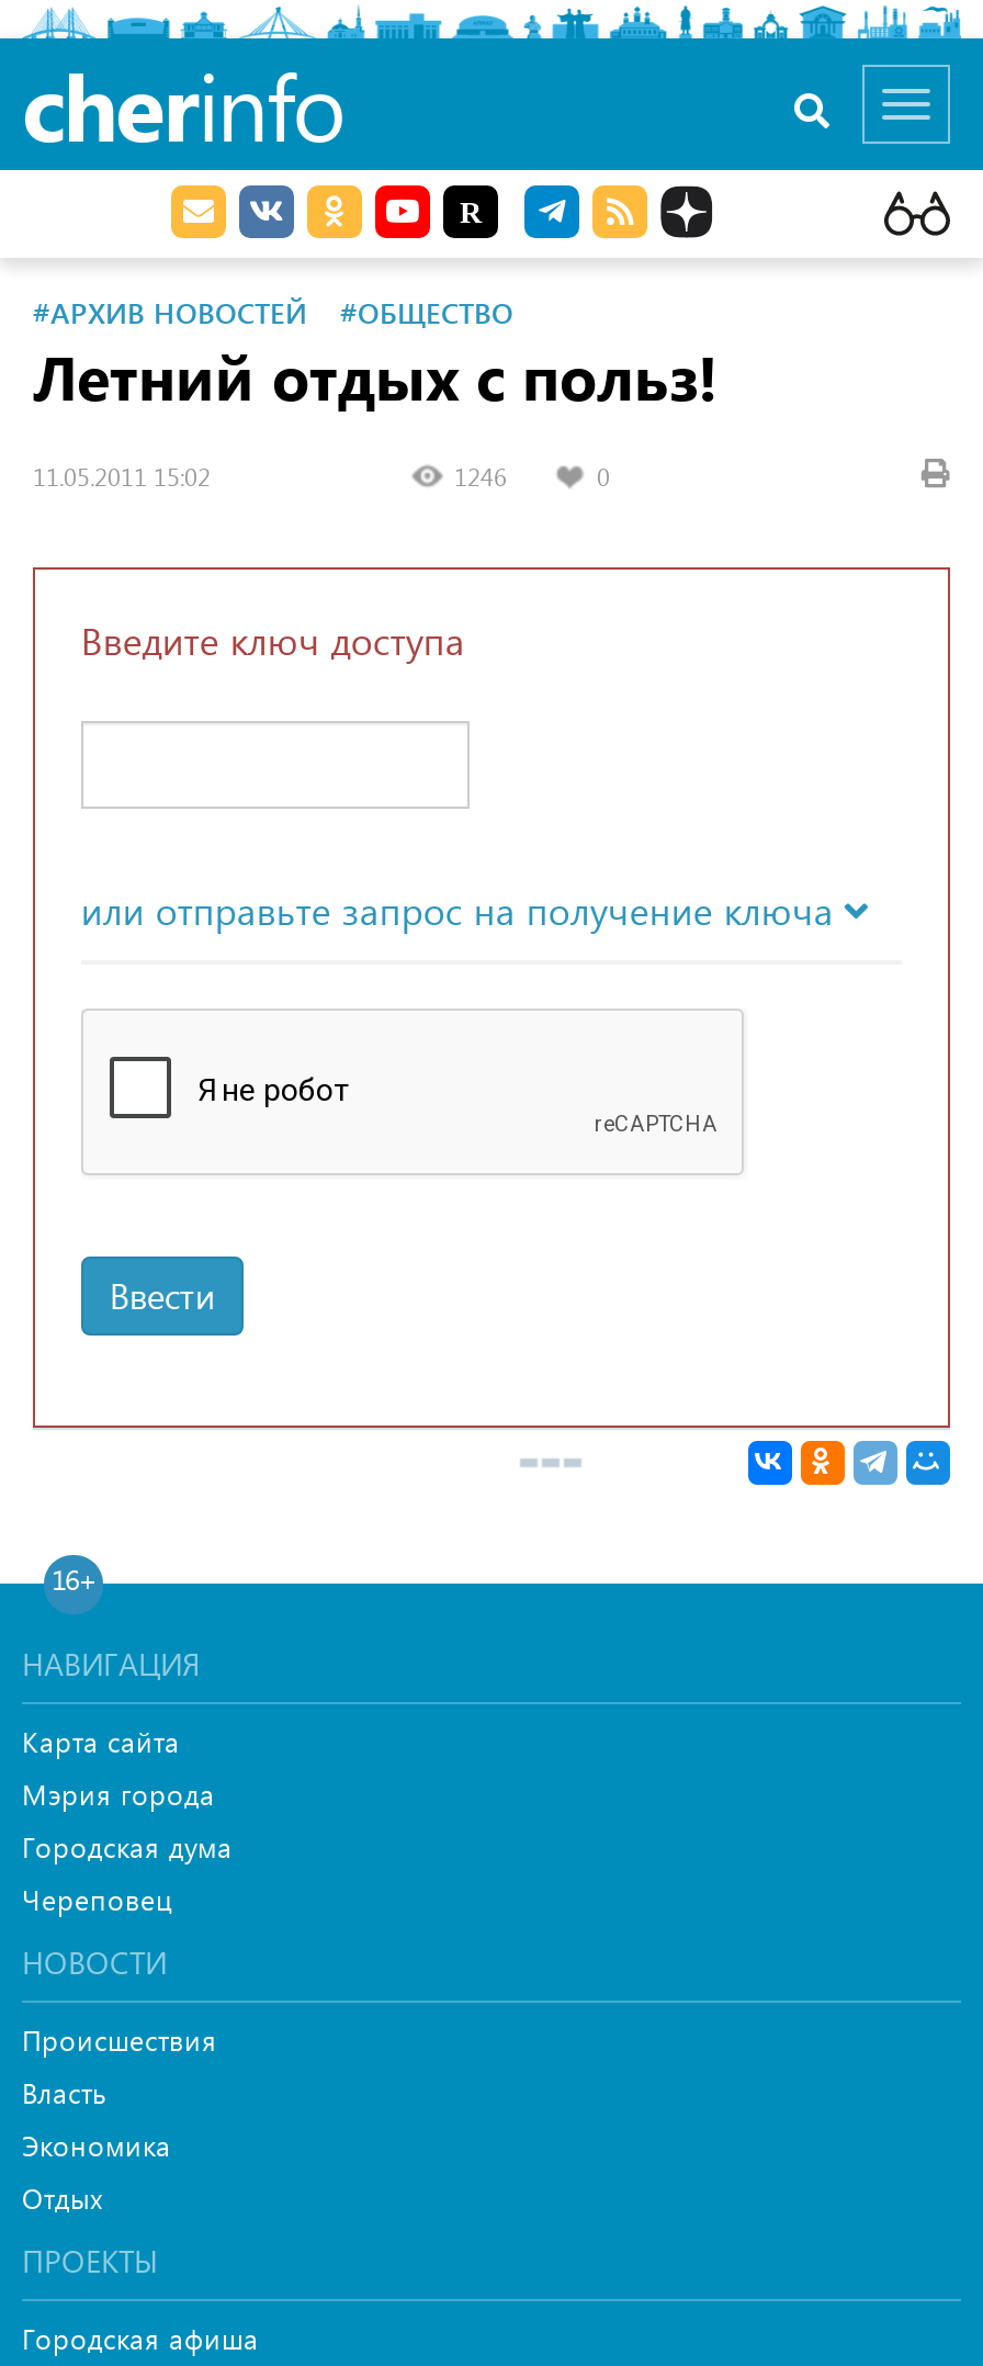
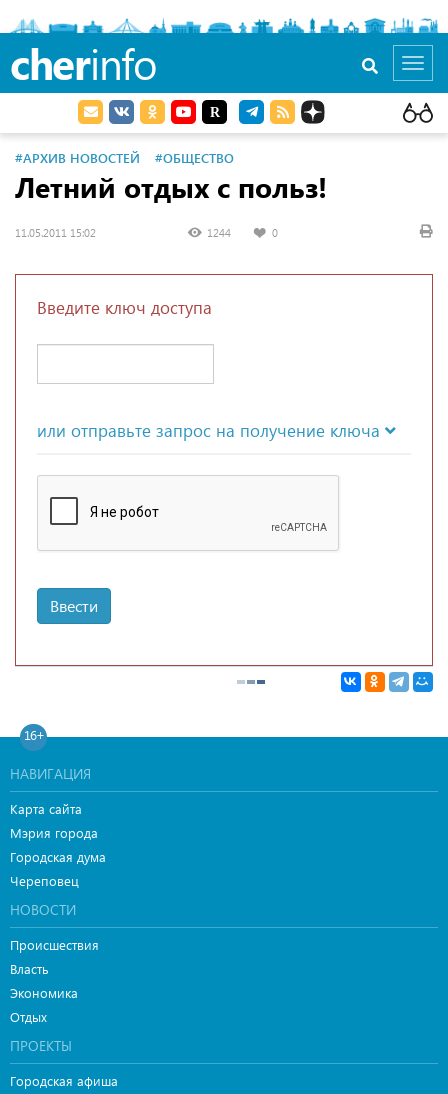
[448,462,507,491] 1246 -> [204,226,231,239] 1244

